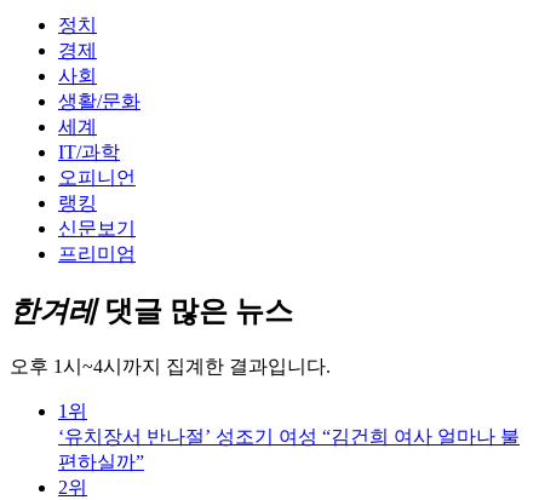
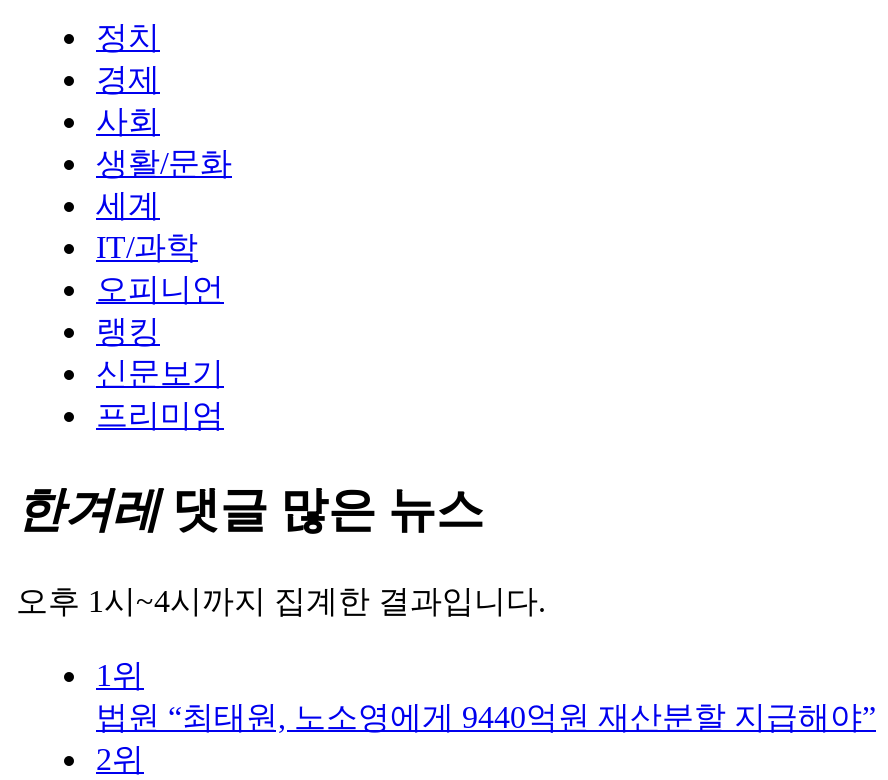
[58,426,520,472] ‘유치장서 반나절’ 성조기 여성 “김건희 여사 얼마나 불 | 편하실까” -> [96,700,876,734] 법원 “최태원, 노소영에게 9440억원 재산분할 지급해야”

